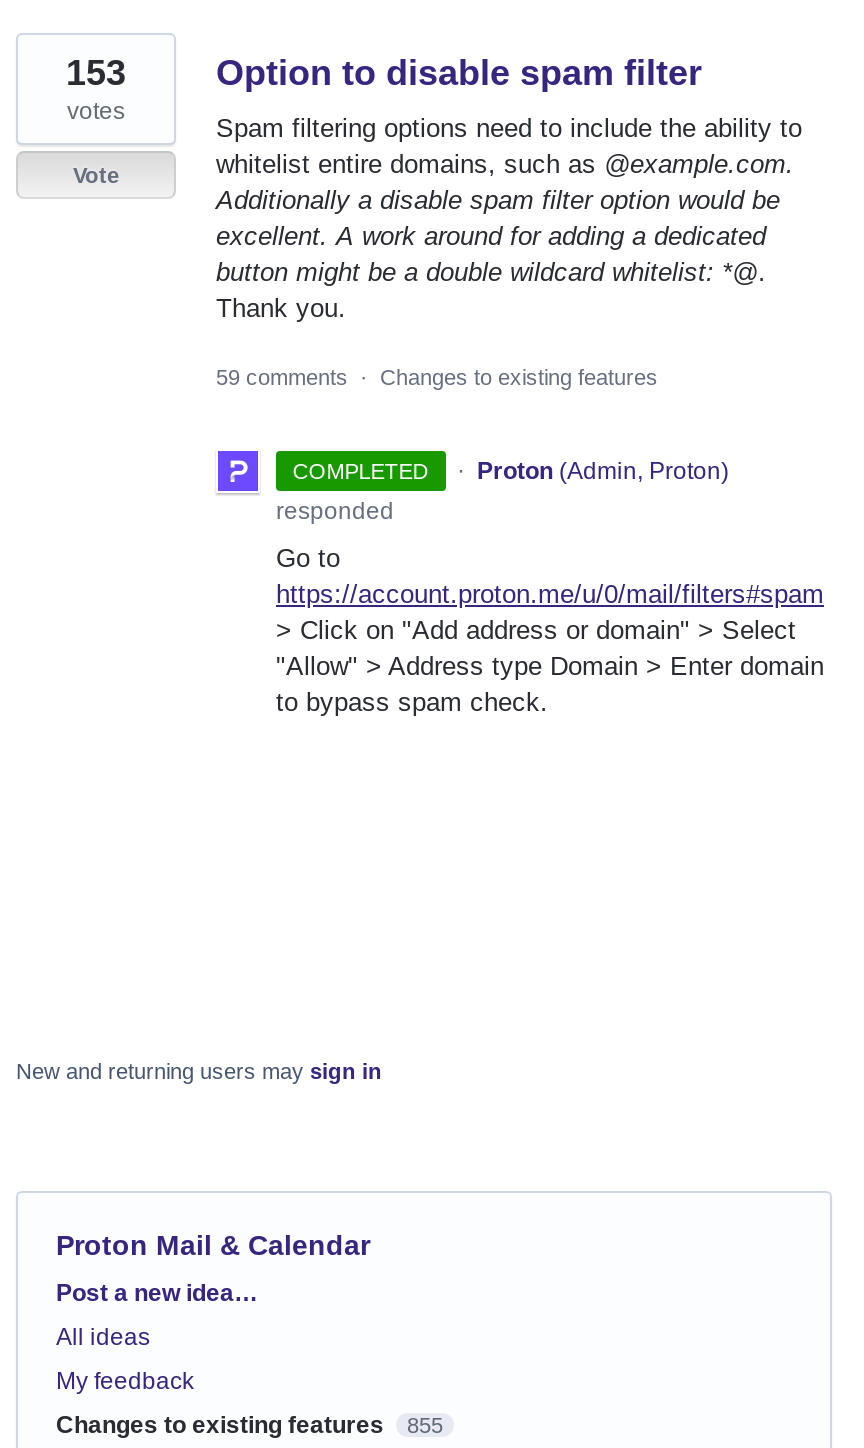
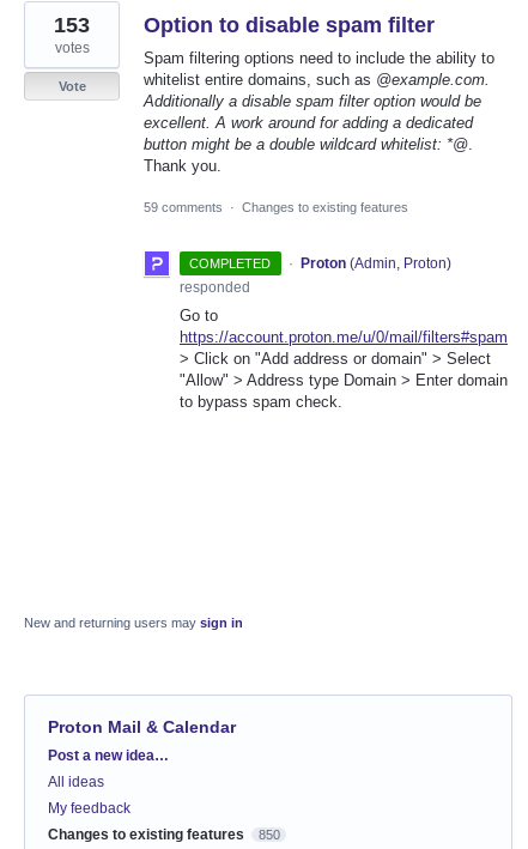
[56,1410,443,1438] Changes to existing features 855 -> [48,826,280,843] Changes to existing features 850

